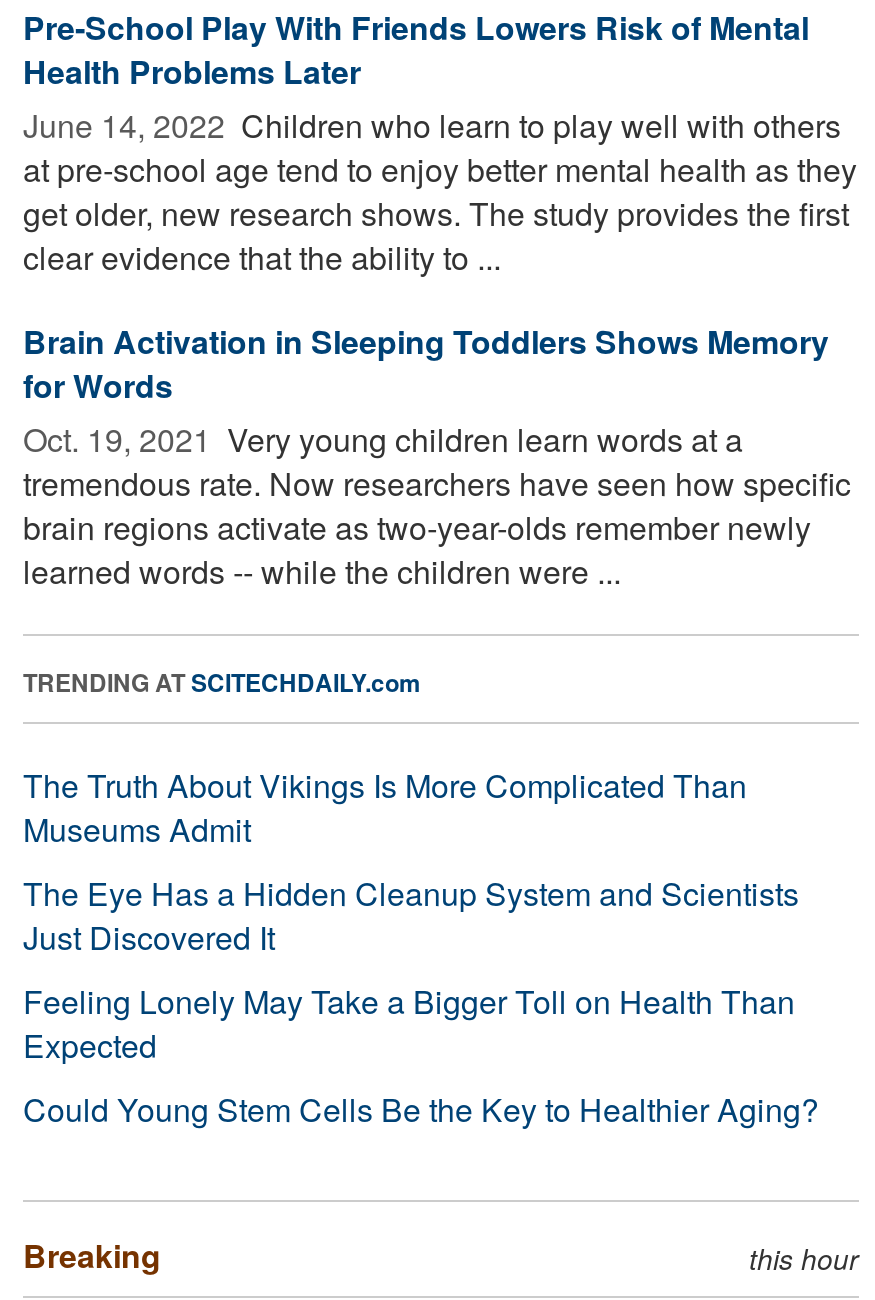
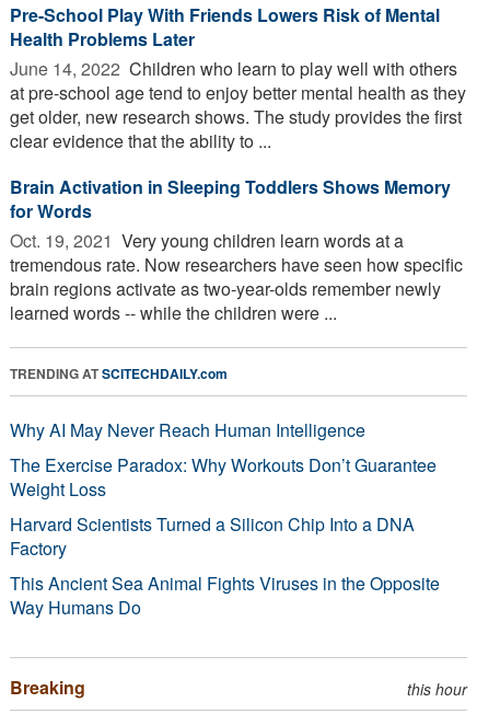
[23,762,819,1132] The Truth About Vikings Is More Complicated Than | Museums Admit | The Eye Has a Hidden Cleanup System and Scientists | Just Discovered It | Feeling Lonely May Take a Bigger Toll on Health Than | Expected | Could Young Stem Cells Be the Key to Healthier Aging? -> [10,417,440,620] Why AI May Never Reach Human Intelligence | The Exercise Paradox: Why Workouts Don’t Guarantee | Weight Loss | Harvard Scientists Turned a Silicon Chip Into a DNA | Factory | This Ancient Sea Animal Fights Viruses in the Opposite | Way Humans Do

